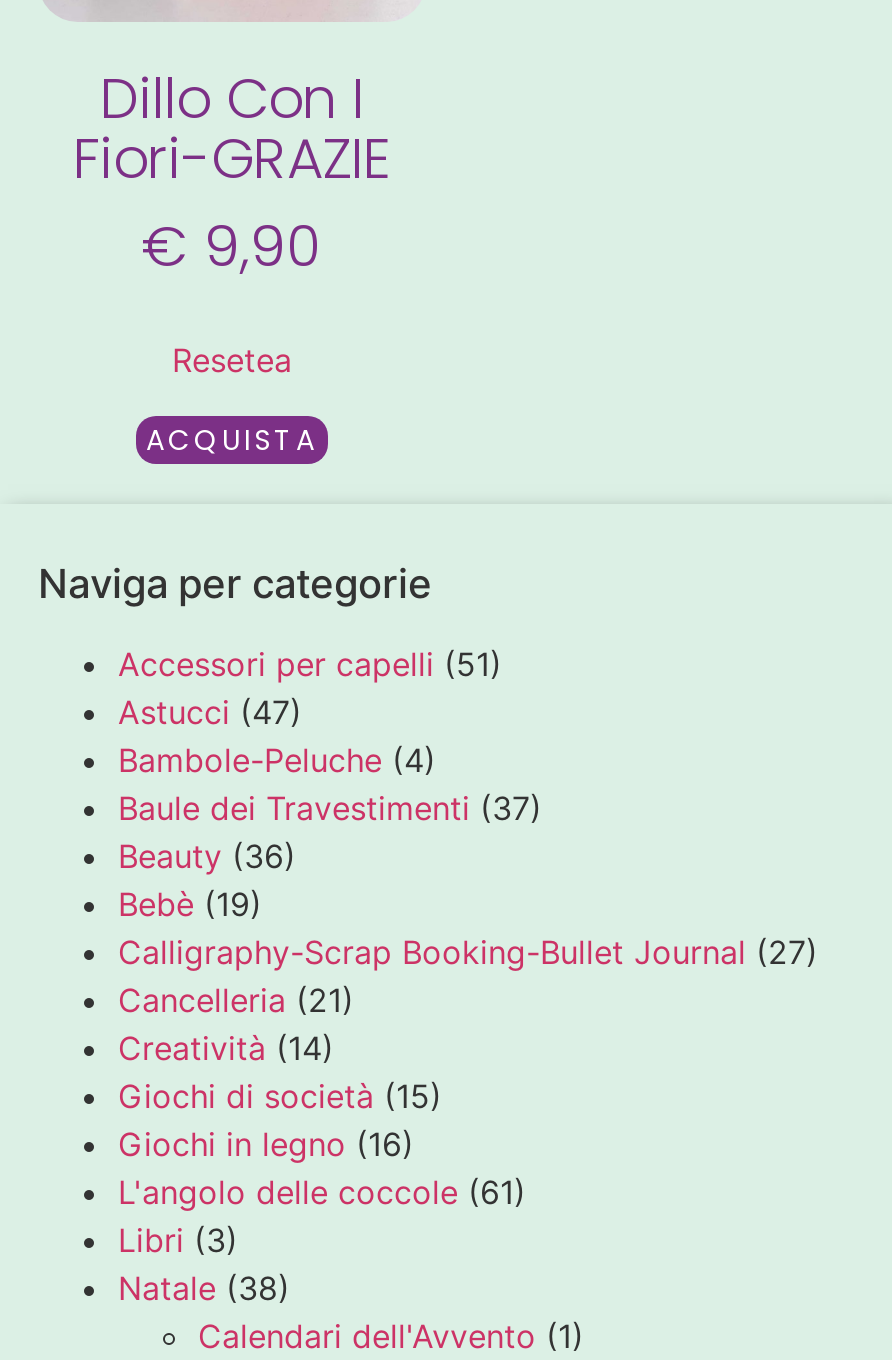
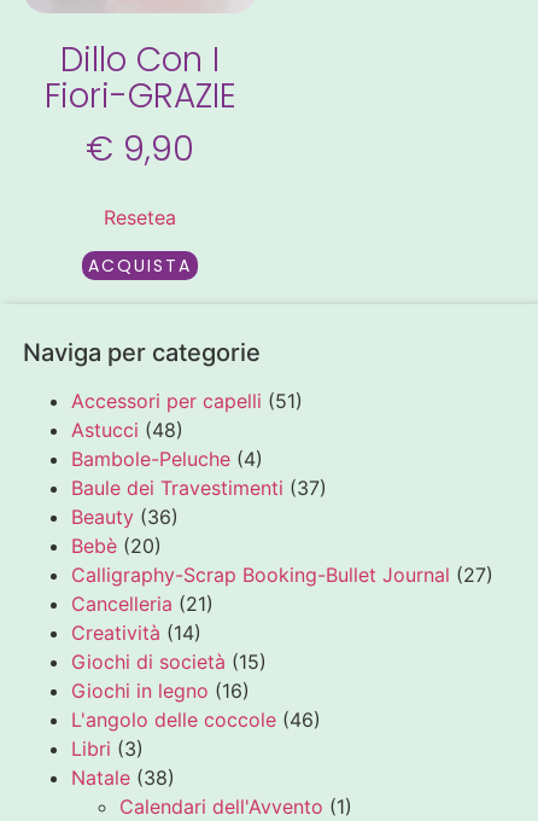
[118,692,302,732] Astucci (47) -> [71,418,183,442] Astucci (48)
[118,884,262,924] Bebè (19) -> [71,533,162,558] Bebè (20)
[118,1172,526,1212] L'angolo delle coccole (61) -> [71,707,321,731] L'angolo delle coccole (46)

